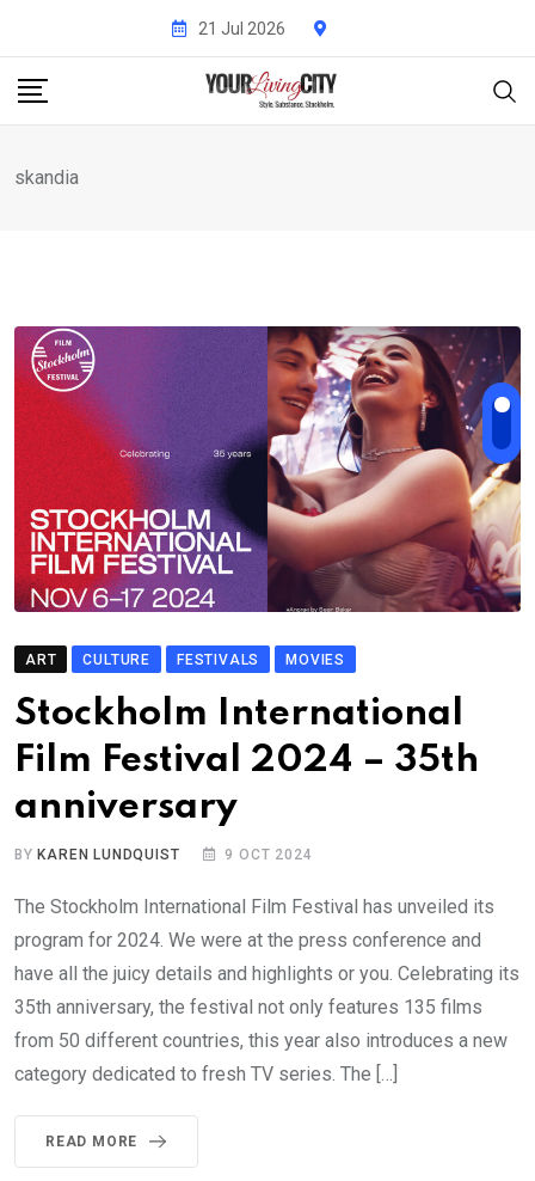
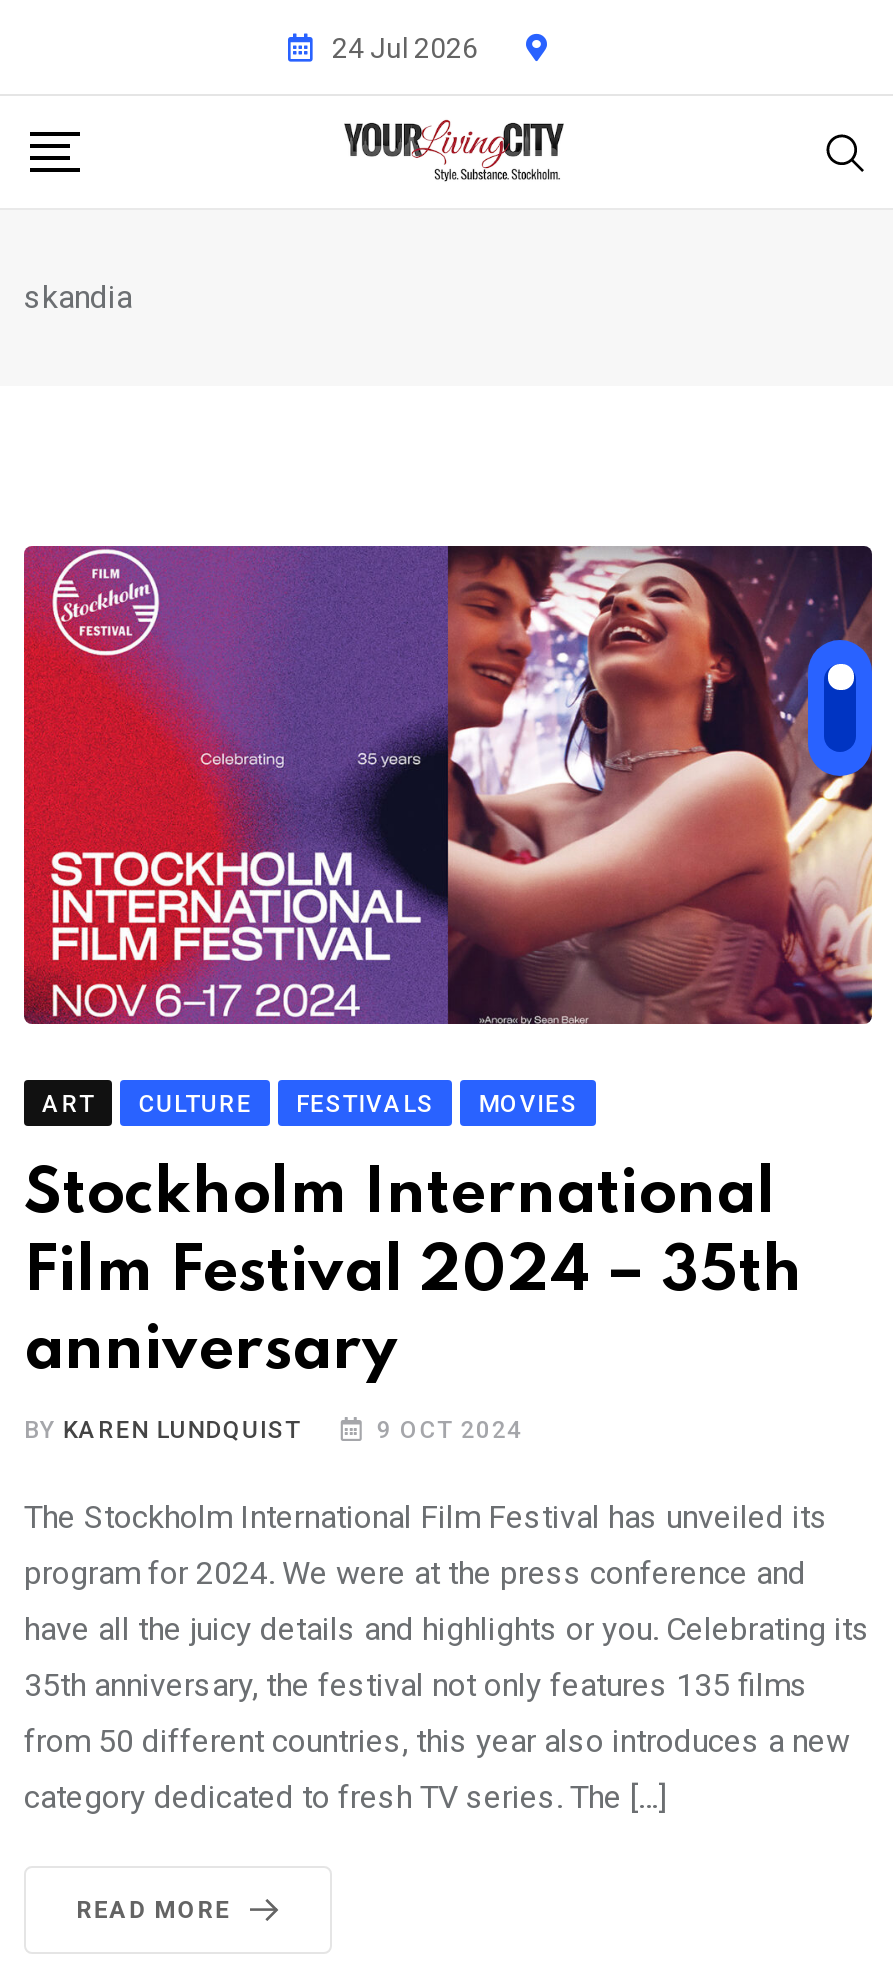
[198,19,285,38] 21 Jul 2026 -> [332,31,478,63] 24 Jul 2026

